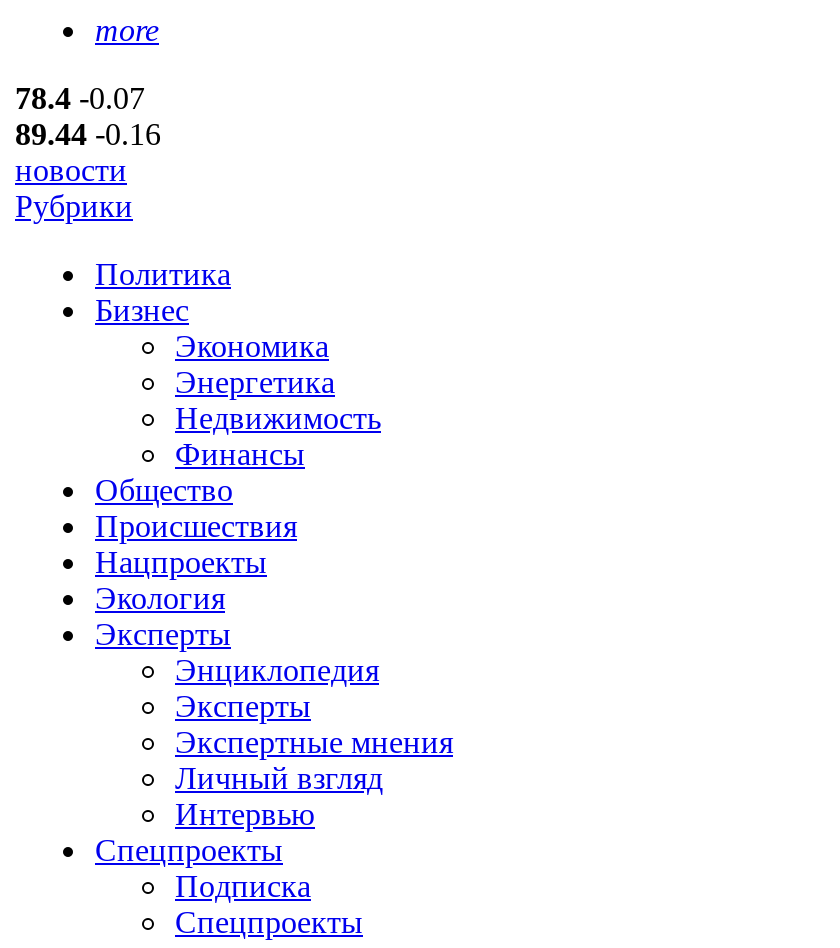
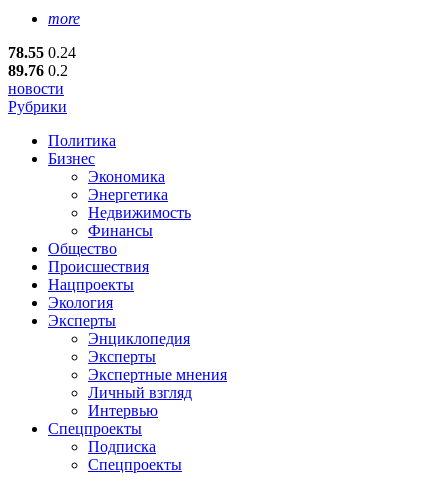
[15,81,145,115] 78.4 -0.07 -> [8,44,76,61] 78.55 0.24
[15,117,161,151] 89.44 -0.16 -> [8,62,68,79] 89.76 0.2

